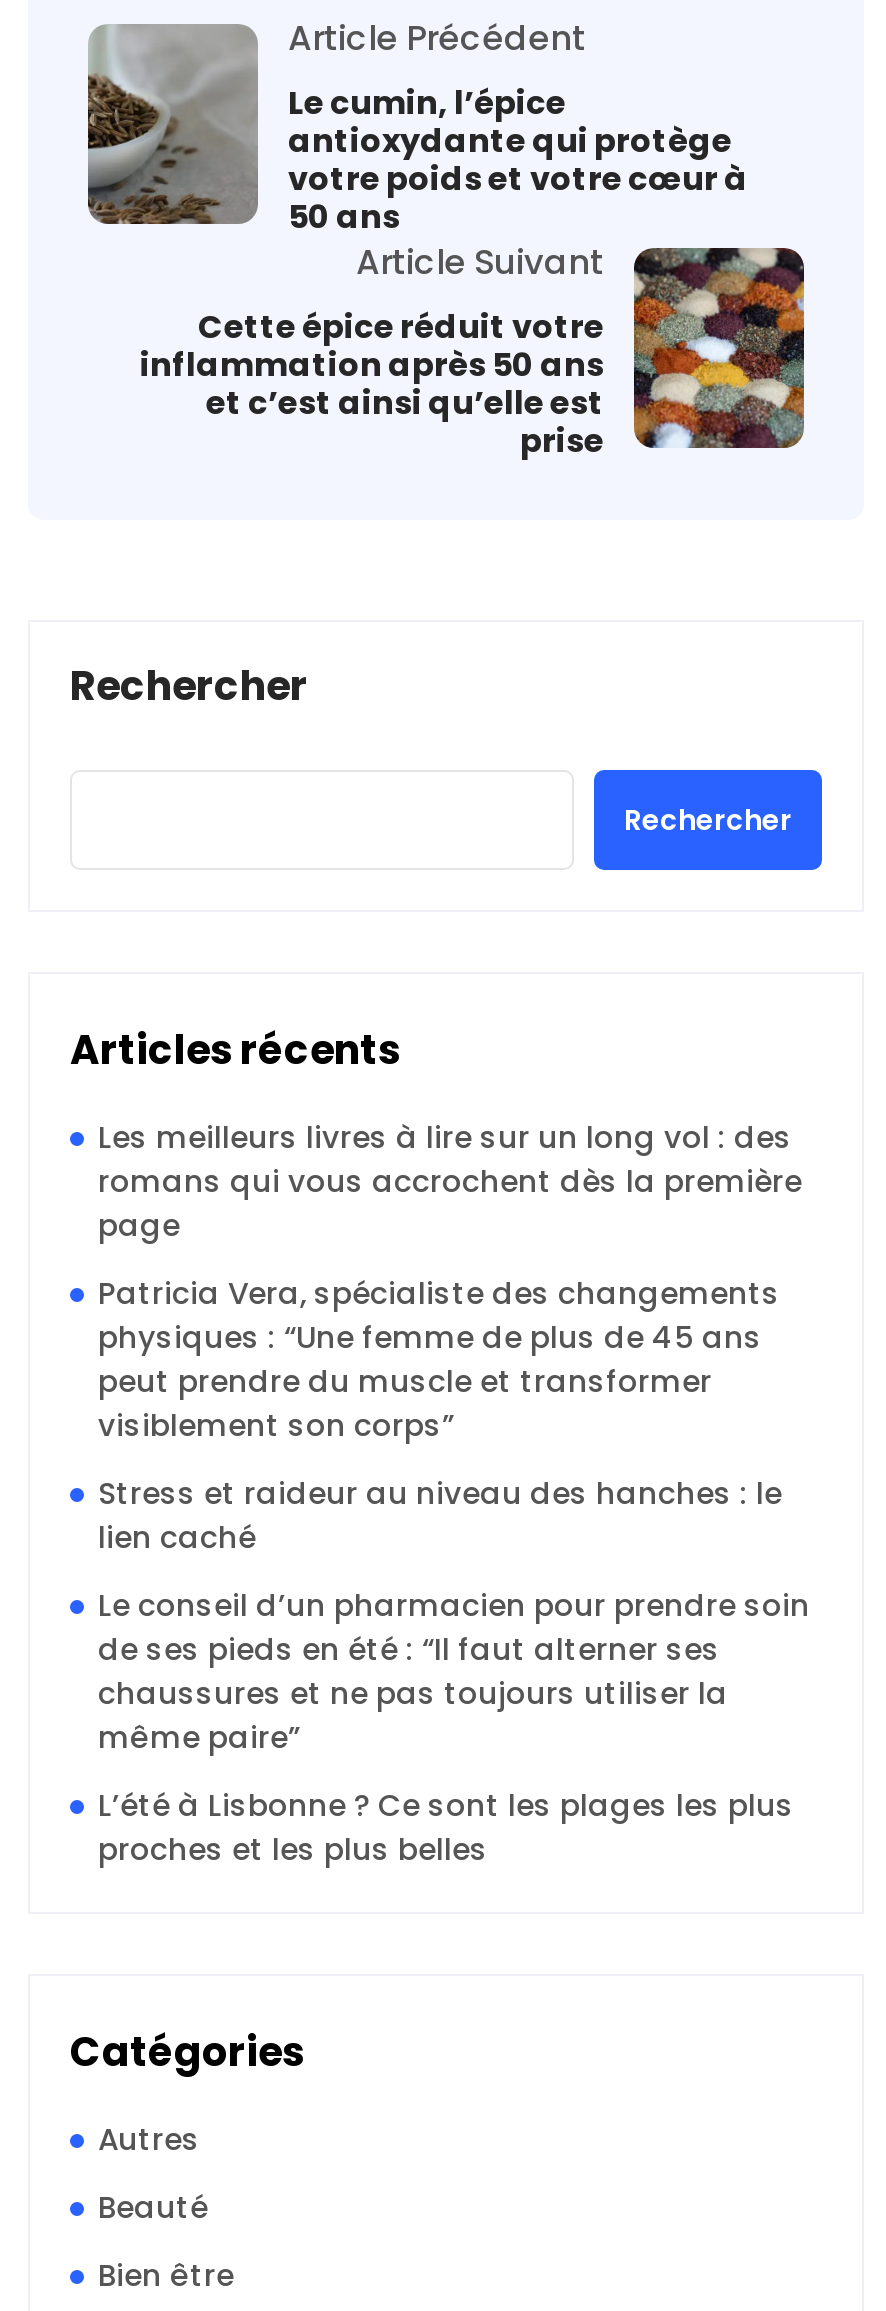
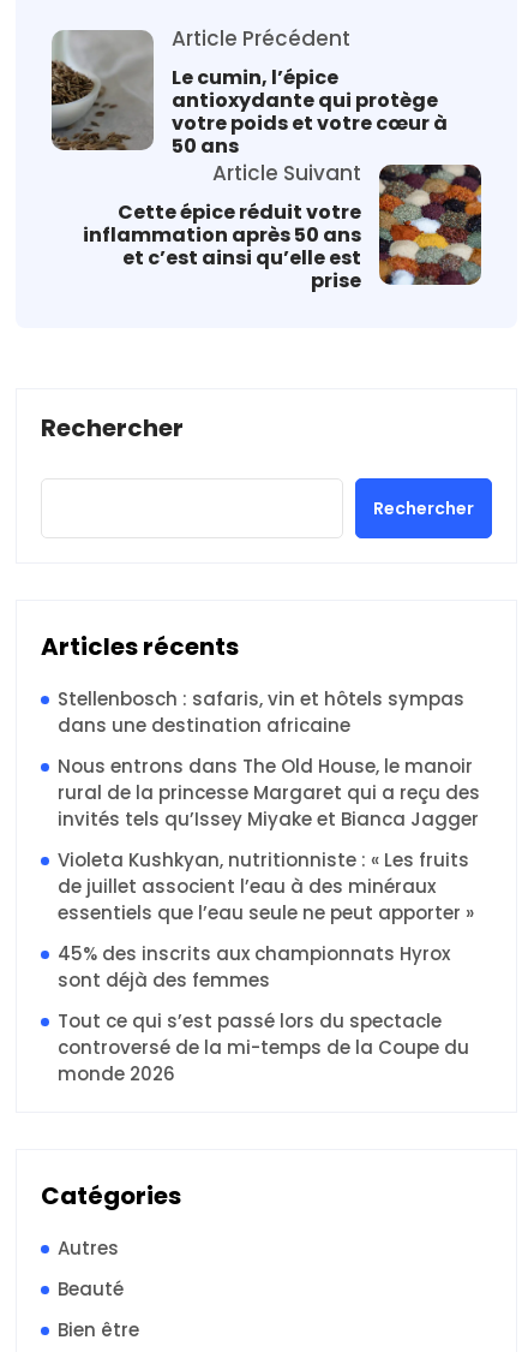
[98,1116,802,1246] Les meilleurs livres à lire sur un long vol : des | romans qui vous accrochent dès la première | page -> [58,686,464,738] Stellenbosch : safaris, vin et hôtels sympas | dans une destination africaine
[98,1272,780,1446] Patricia Vera, spécialiste des changements | physiques : “Une femme de plus de 45 ans | peut prendre du muscle et transformer | visiblement son corps” -> [58,754,480,832] Nous entrons dans The Old House, le manoir | rural de la princesse Margaret qui a reçu des | invités tels qu’Issey Miyake et Bianca Jagger
[98,1472,782,1558] Stress et raideur au niveau des hanches : le | lien caché -> [58,847,474,925] Violeta Kushkyan, nutritionniste : « Les fruits | de juillet associent l’eau à des minéraux | essentiels que l’eau seule ne peut apporter »
[98,1584,810,1758] Le conseil d’un pharmacien pour prendre soin | de ses pieds en été : “Il faut alterner ses | chaussures et ne pas toujours utiliser la | même paire” -> [58,941,450,993] 45% des inscrits aux championnats Hyrox | sont déjà des femmes
[98,1784,794,1870] L’été à Lisbonne ? Ce sont les plages les plus | proches et les plus belles -> [58,1008,469,1087] Tout ce qui s’est passé lors du spectacle | controversé de la mi-temps de la Coupe du | monde 2026

